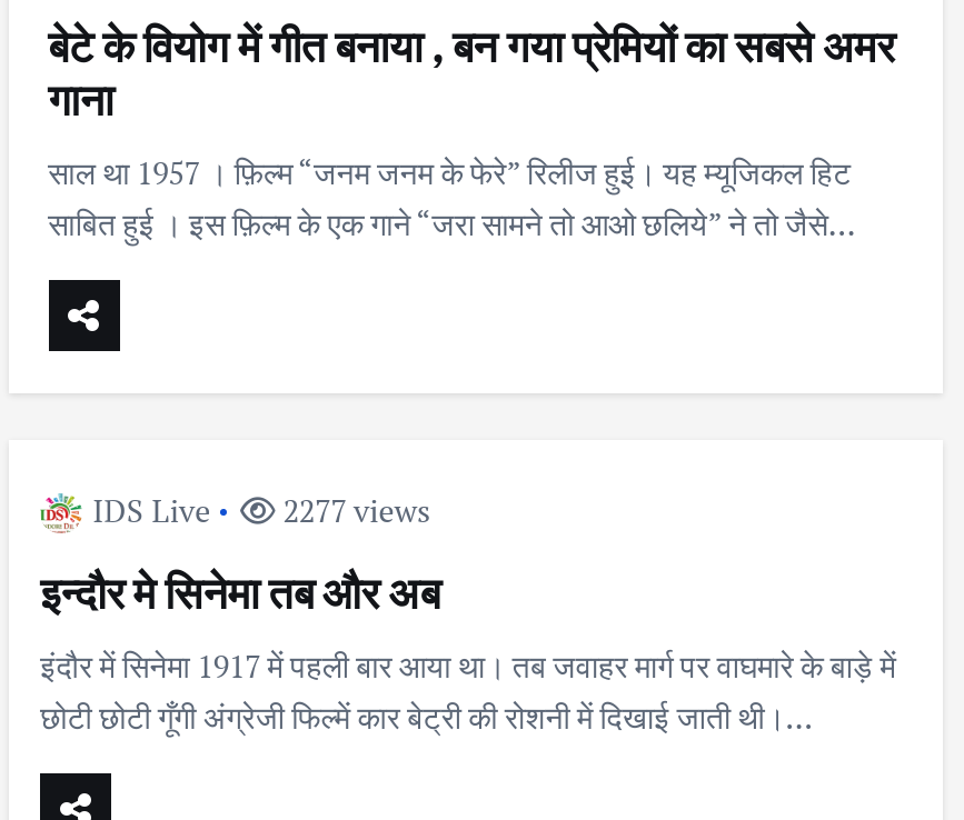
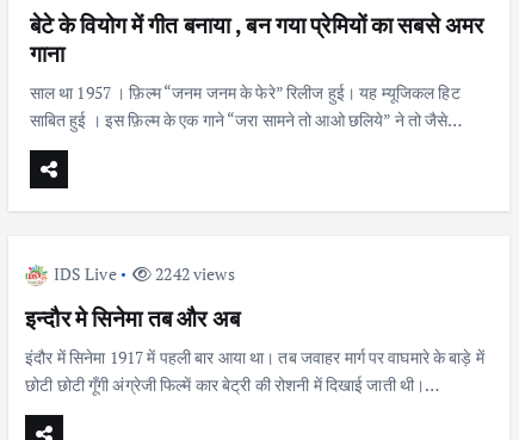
[93,488,431,530] IDS Live 2277 views -> [53,262,235,285] IDS Live 2242 views

